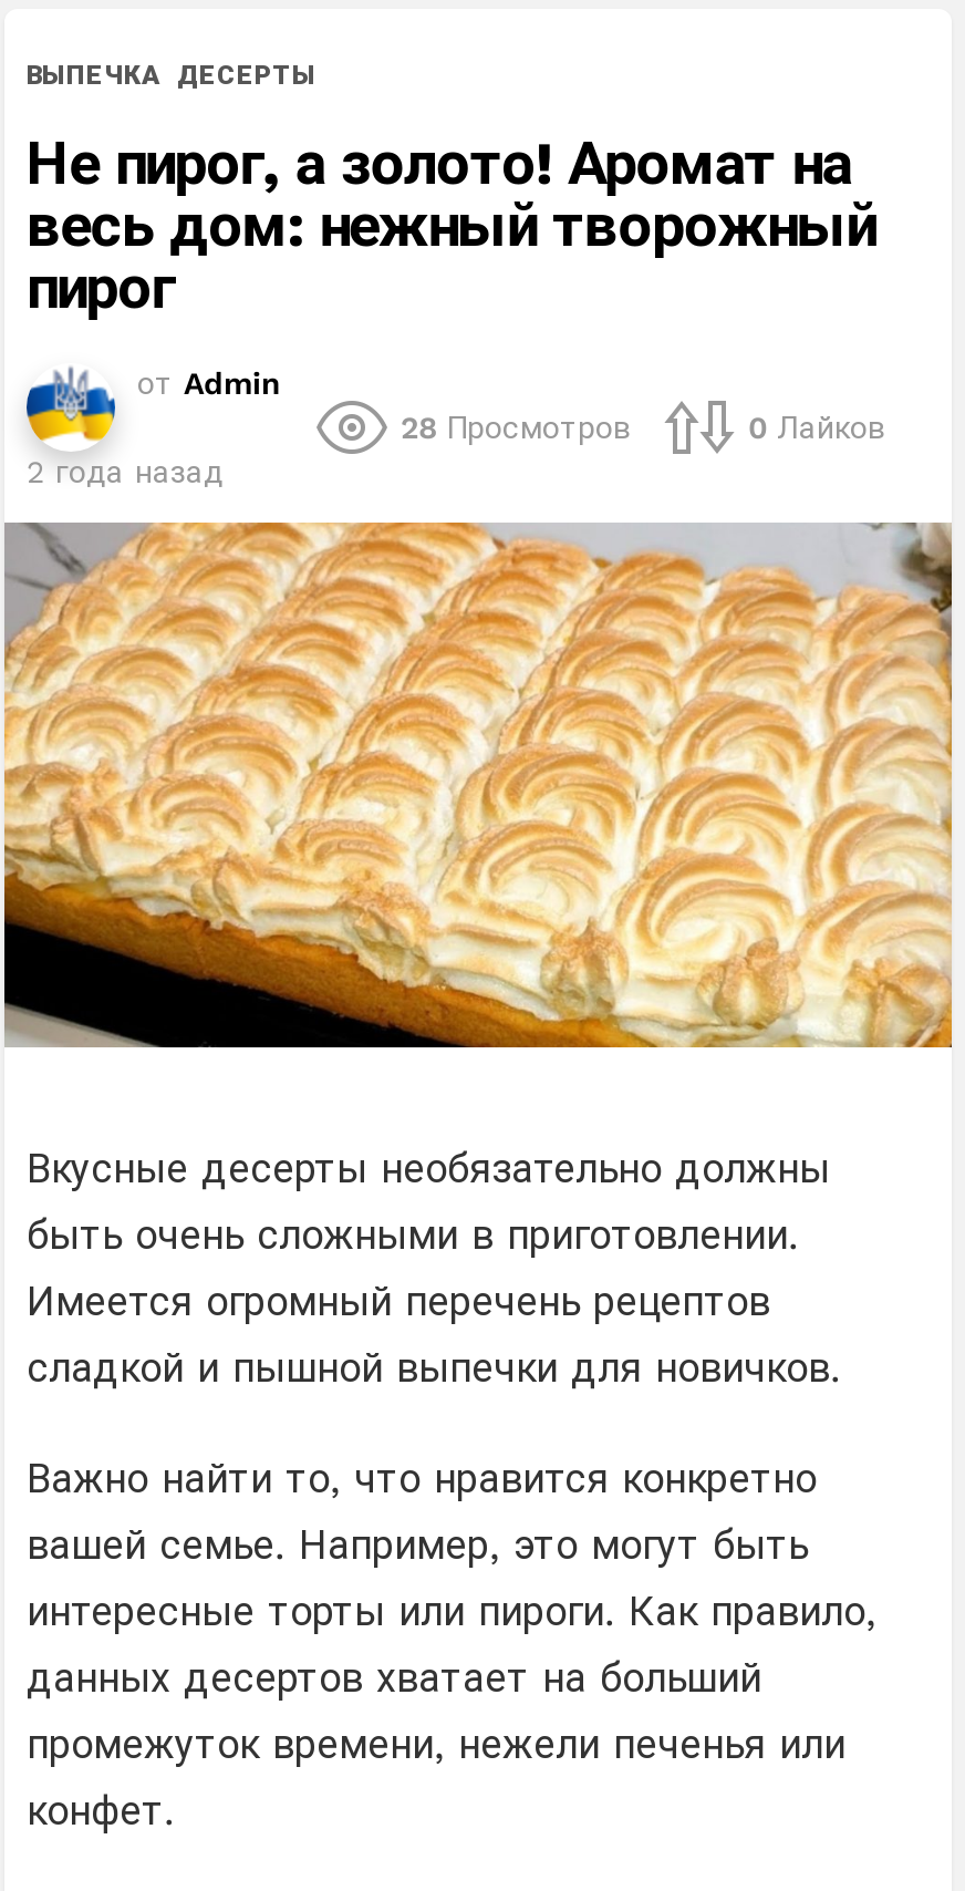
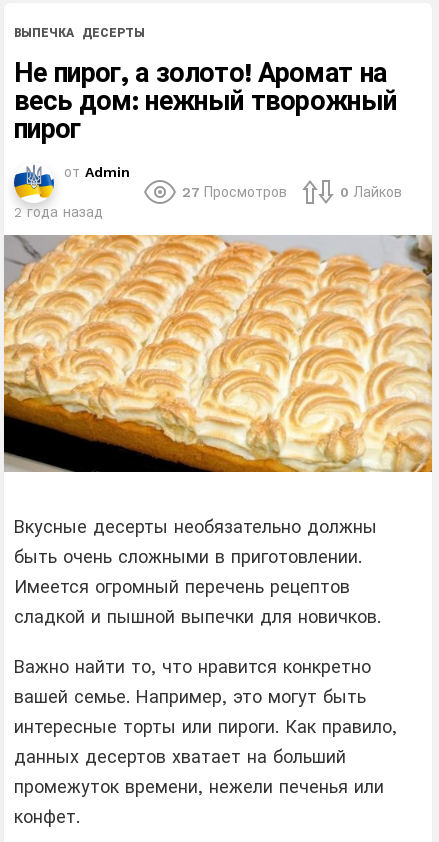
[401,410,631,446] 28 Просмотров -> [182,184,287,200] 27 Просмотров

